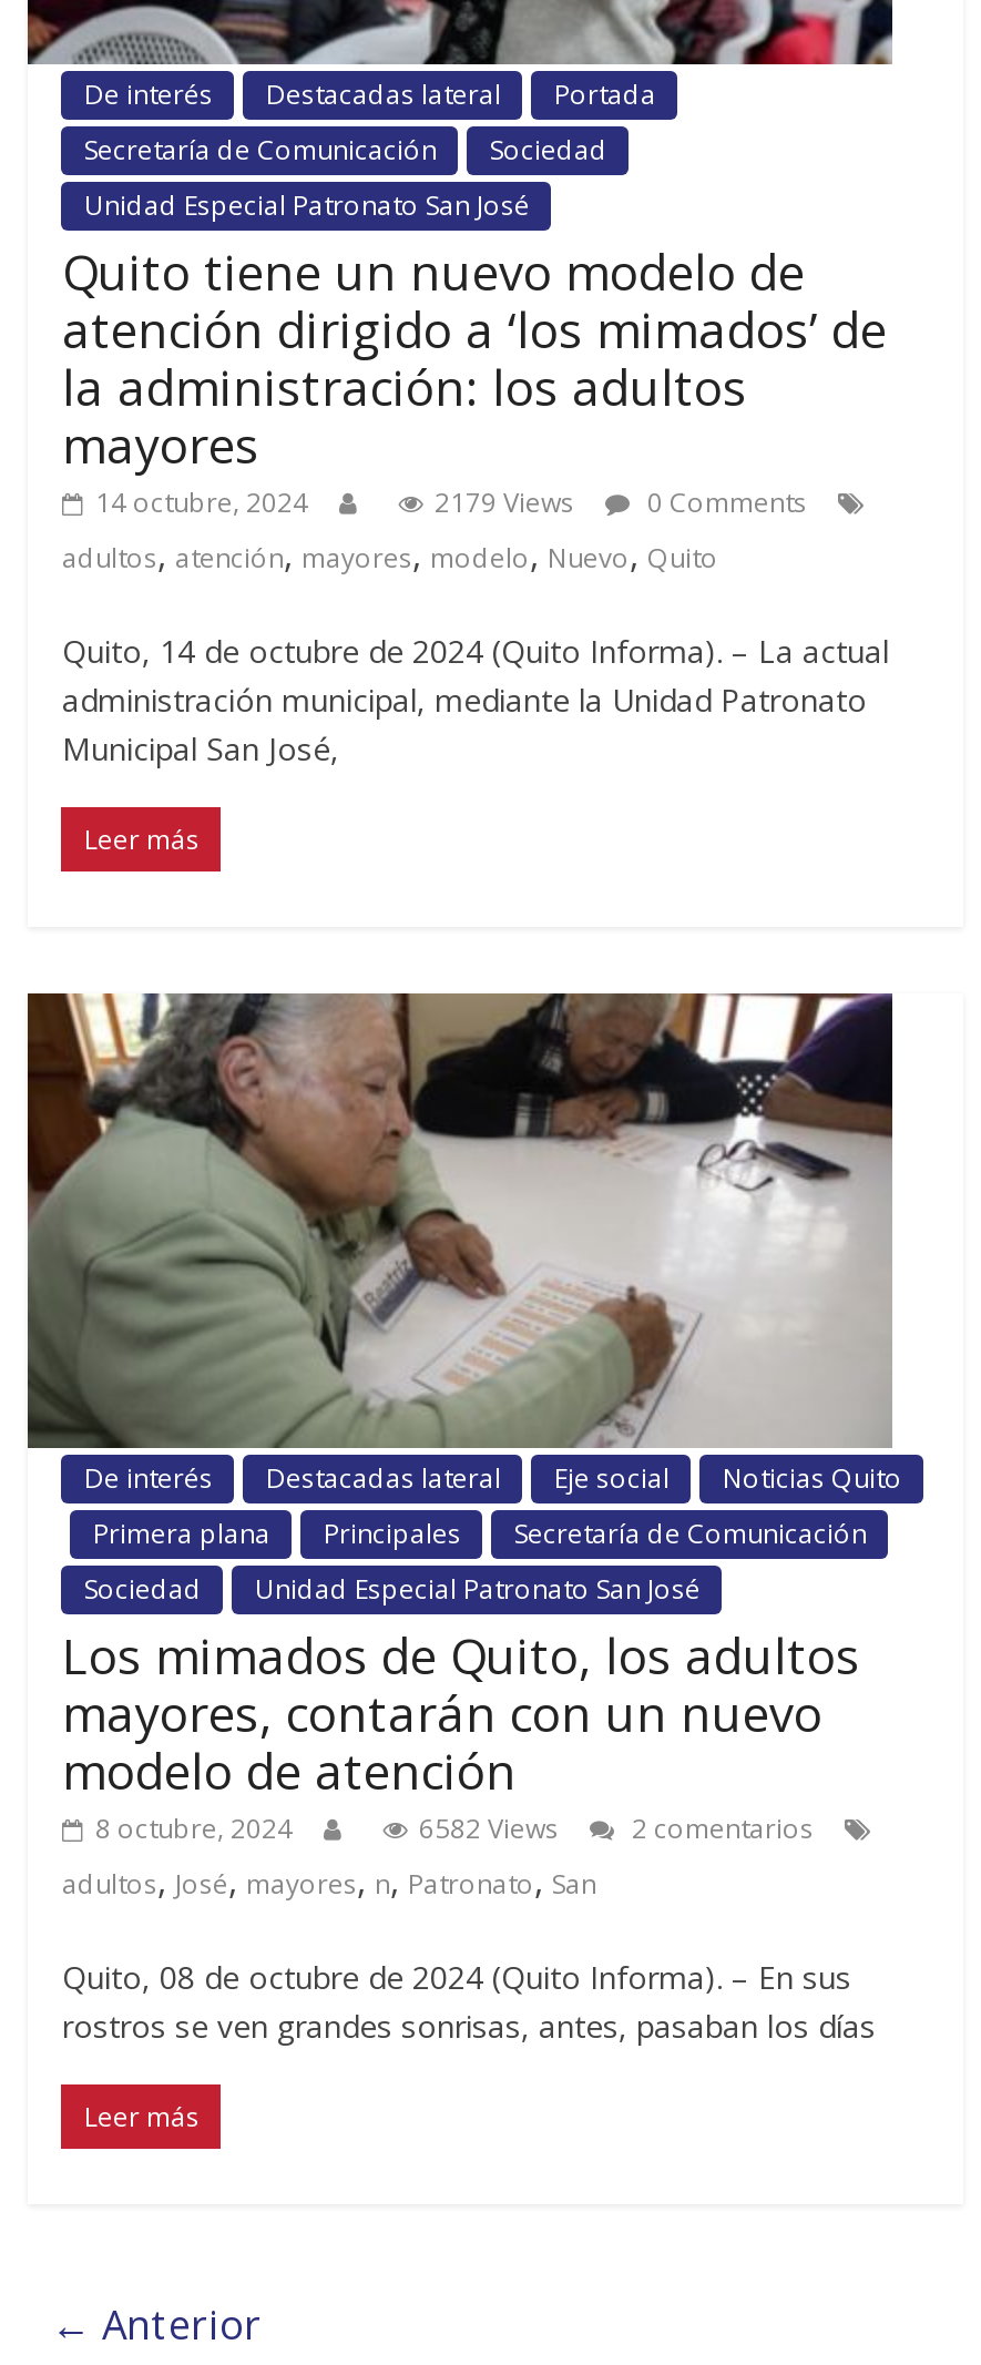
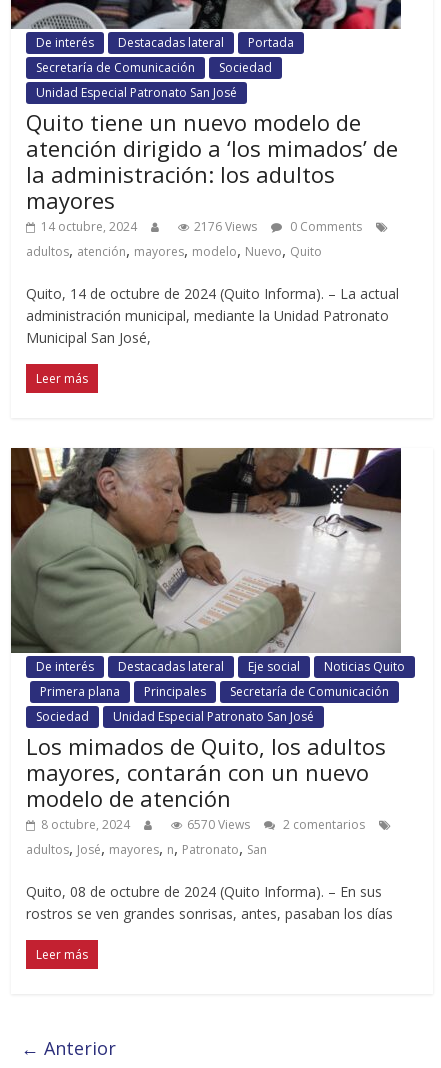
[434,483,807,521] 2179 Views 0 Comments -> [194,218,362,235] 2176 Views 0 Comments
[419,1809,813,1847] 6582 Views 2 comentarios -> [187,816,365,833] 6570 Views 2 comentarios

